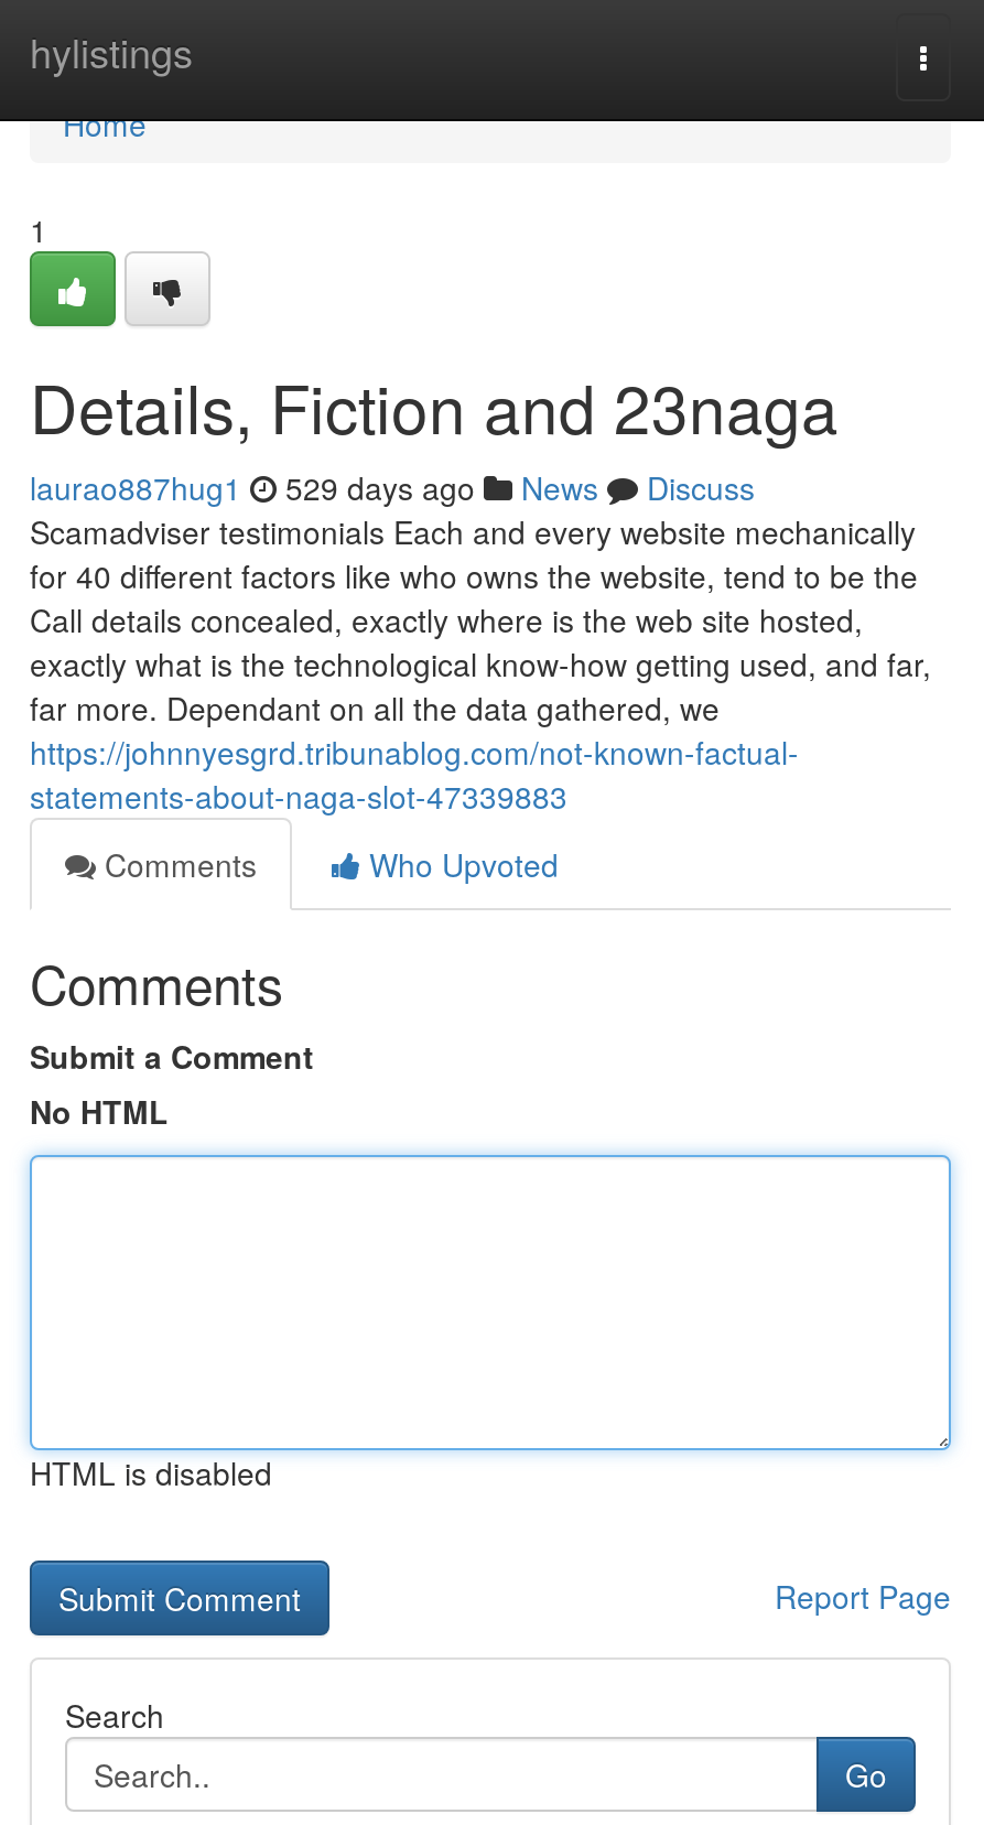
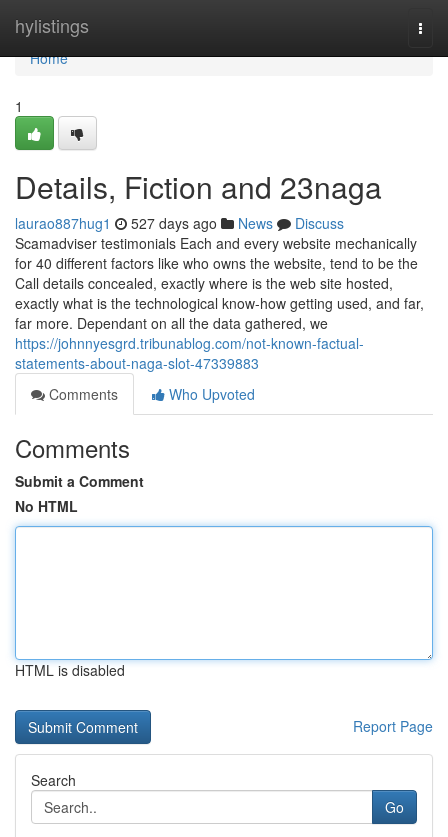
[30,465,755,509] laurao887hug1 529 days ago News Discuss -> [15,213,344,233] laurao887hug1 527 days ago News Discuss

